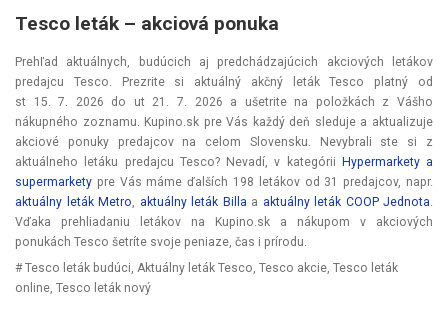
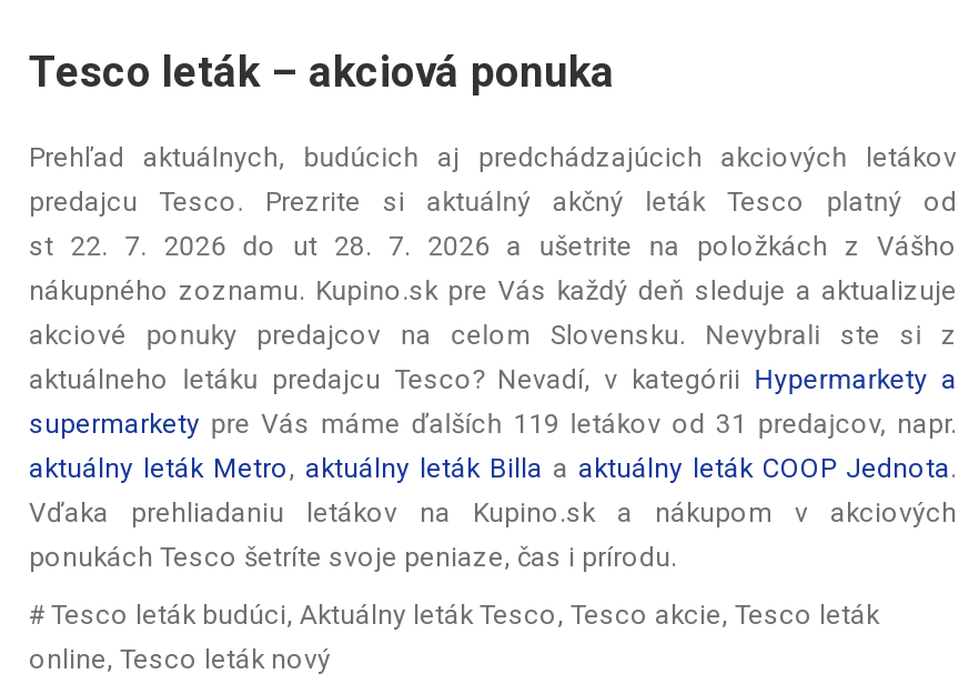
[15,95,433,109] st 15. 7. 2026 do ut 21. 7. 2026 a ušetrite na položkách z Vášho -> [29,231,957,262] st 22. 7. 2026 do ut 28. 7. 2026 a ušetrite na položkách z Vášho
[15,175,433,189] supermarkety pre Vás máme ďalších 198 letákov od 31 predajcov, napr. -> [29,408,957,439] supermarkety pre Vás máme ďalších 119 letákov od 31 predajcov, napr.

